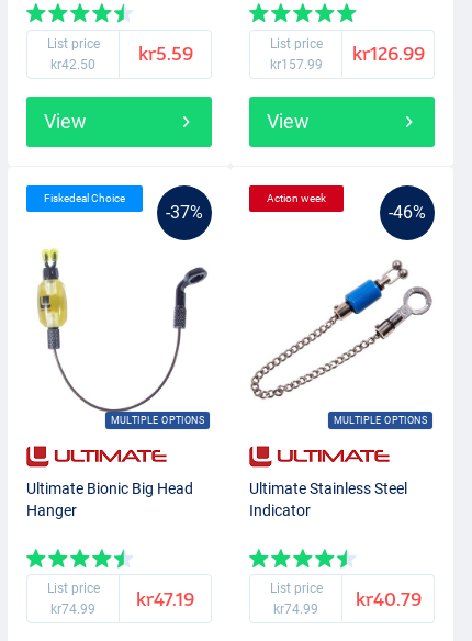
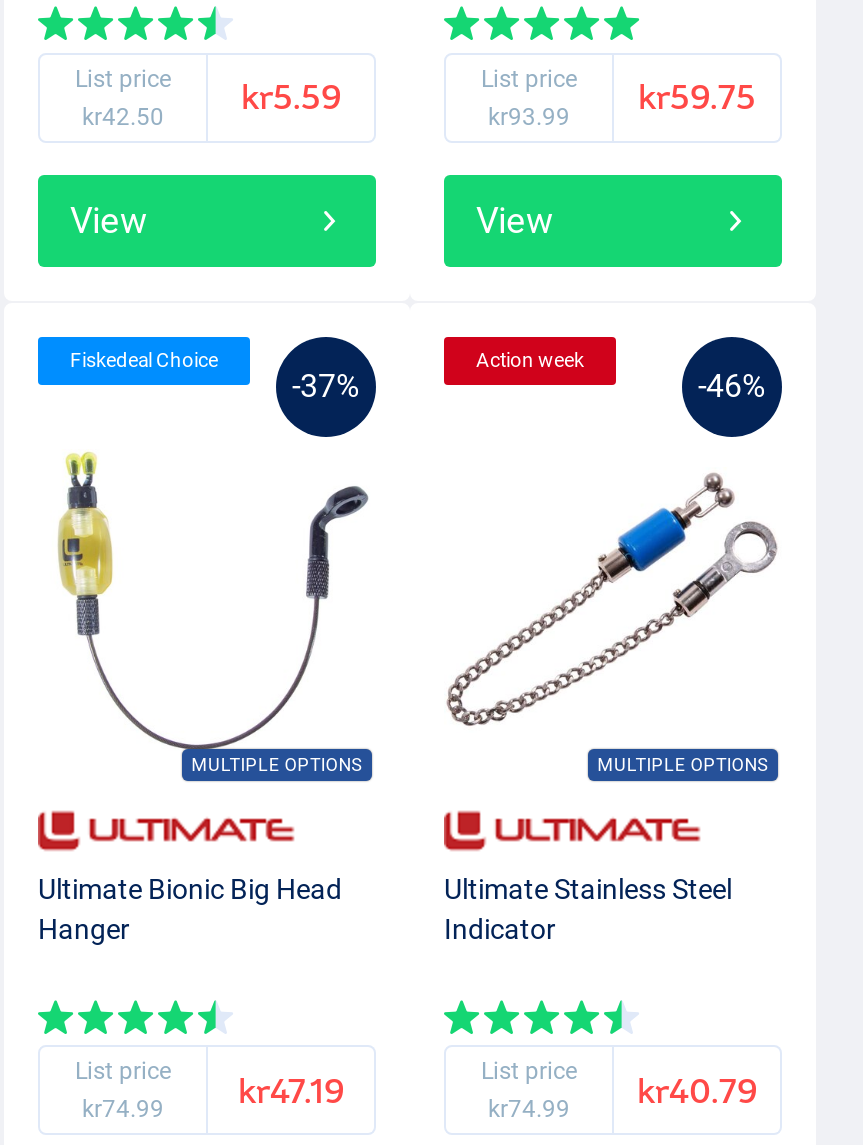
[352,43,424,64] kr126.99 -> [638,77,756,115] kr59.75
[269,57,322,72] kr157.99 -> [488,103,570,131] kr93.99

